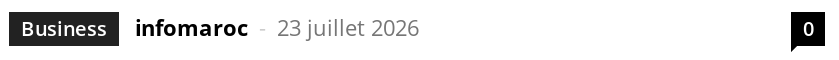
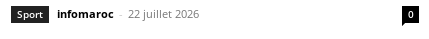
[21,12,419,42] Business | infomaroc - 23 juillet 2026 -> [17,6,199,21] Sport | infomaroc - 22 juillet 2026

